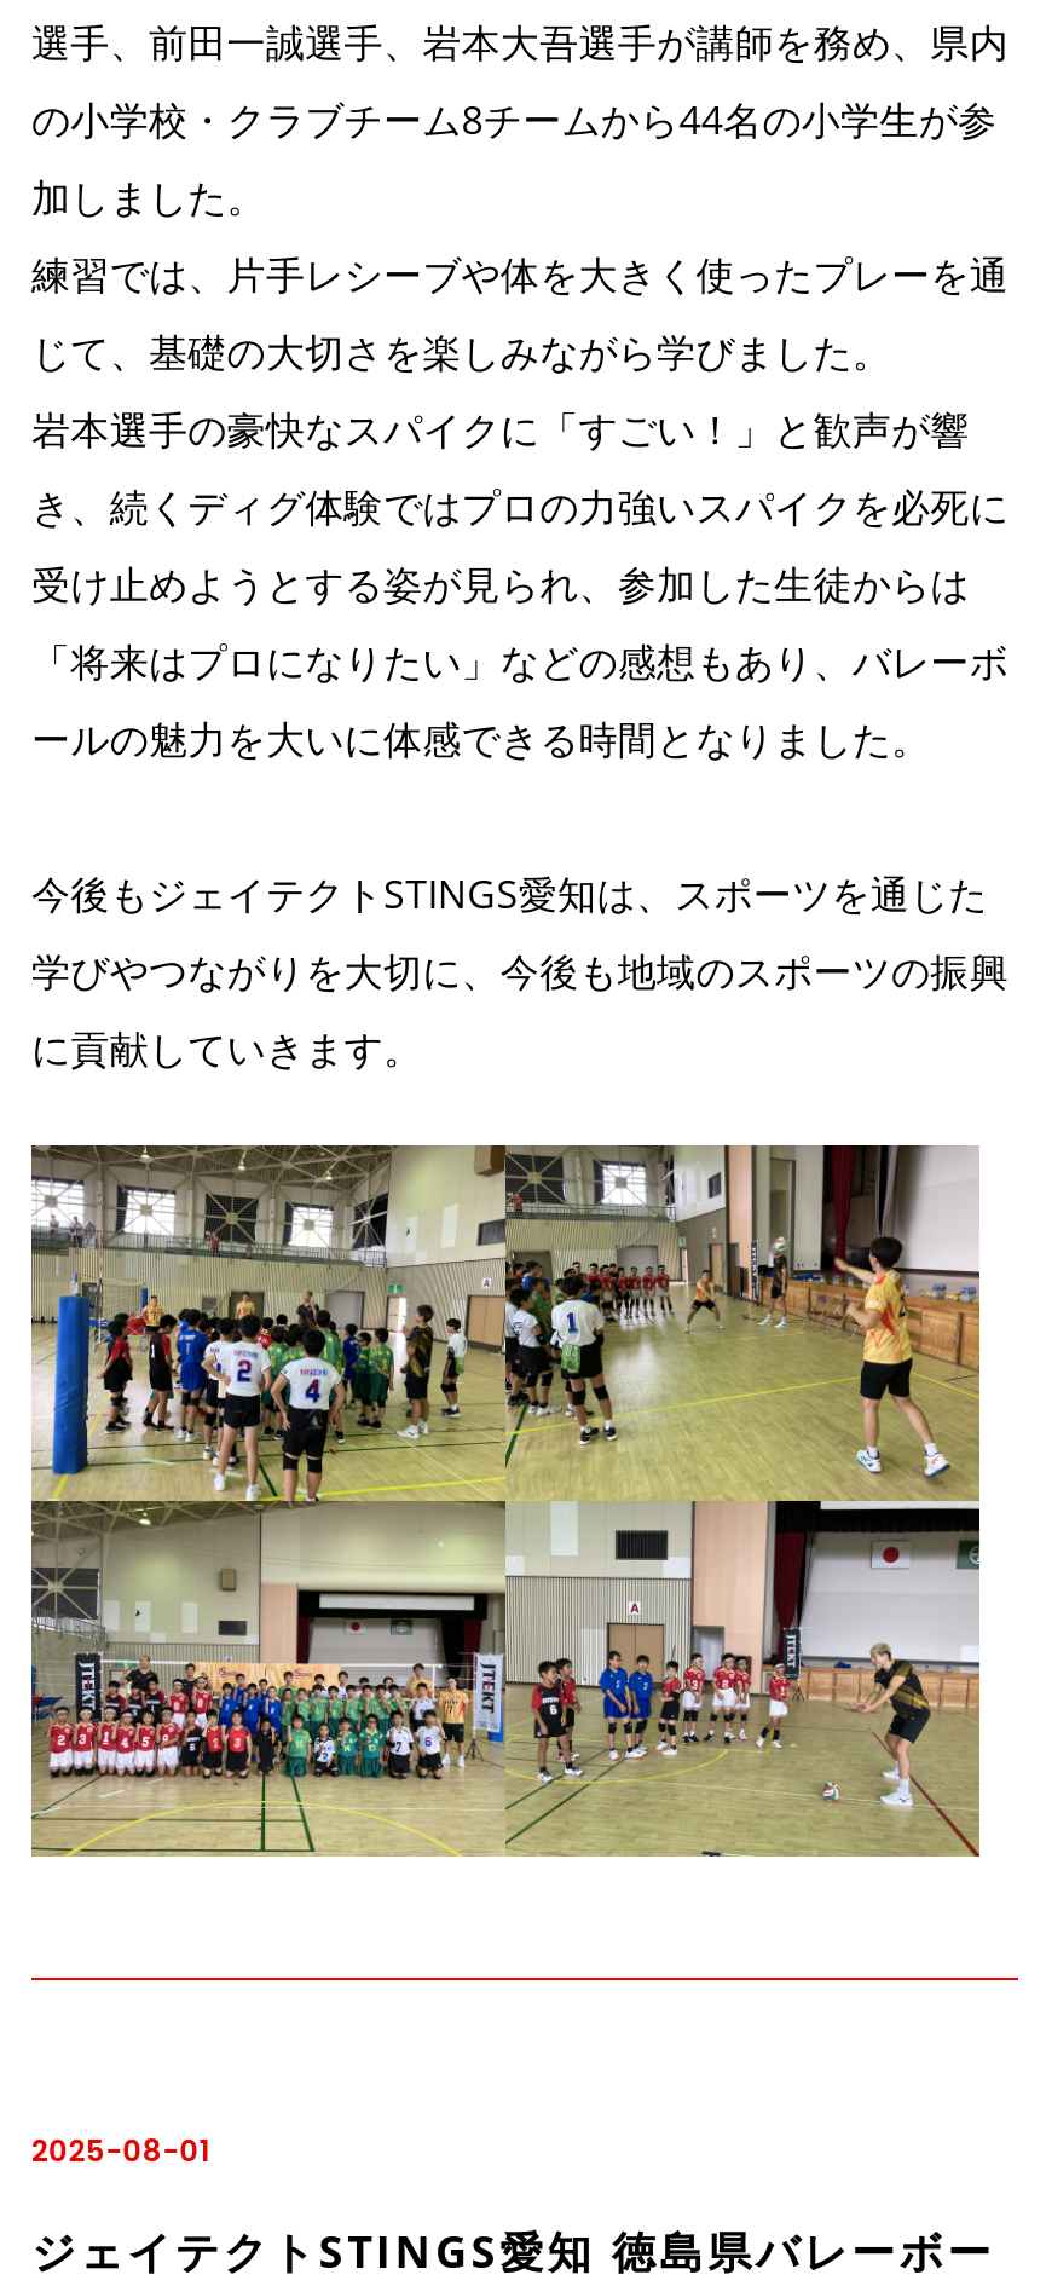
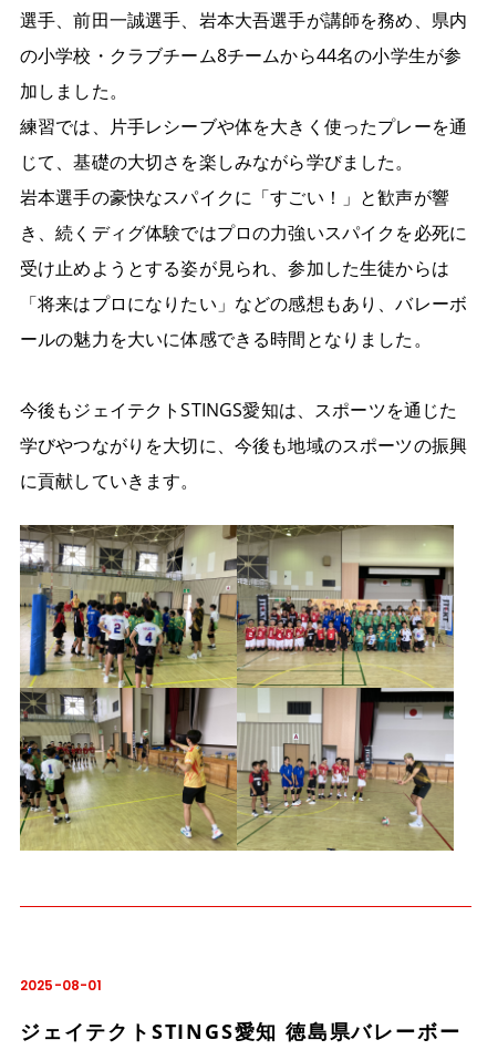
[29,1143,979,1857] [image] -> [19,524,455,850] [image]

